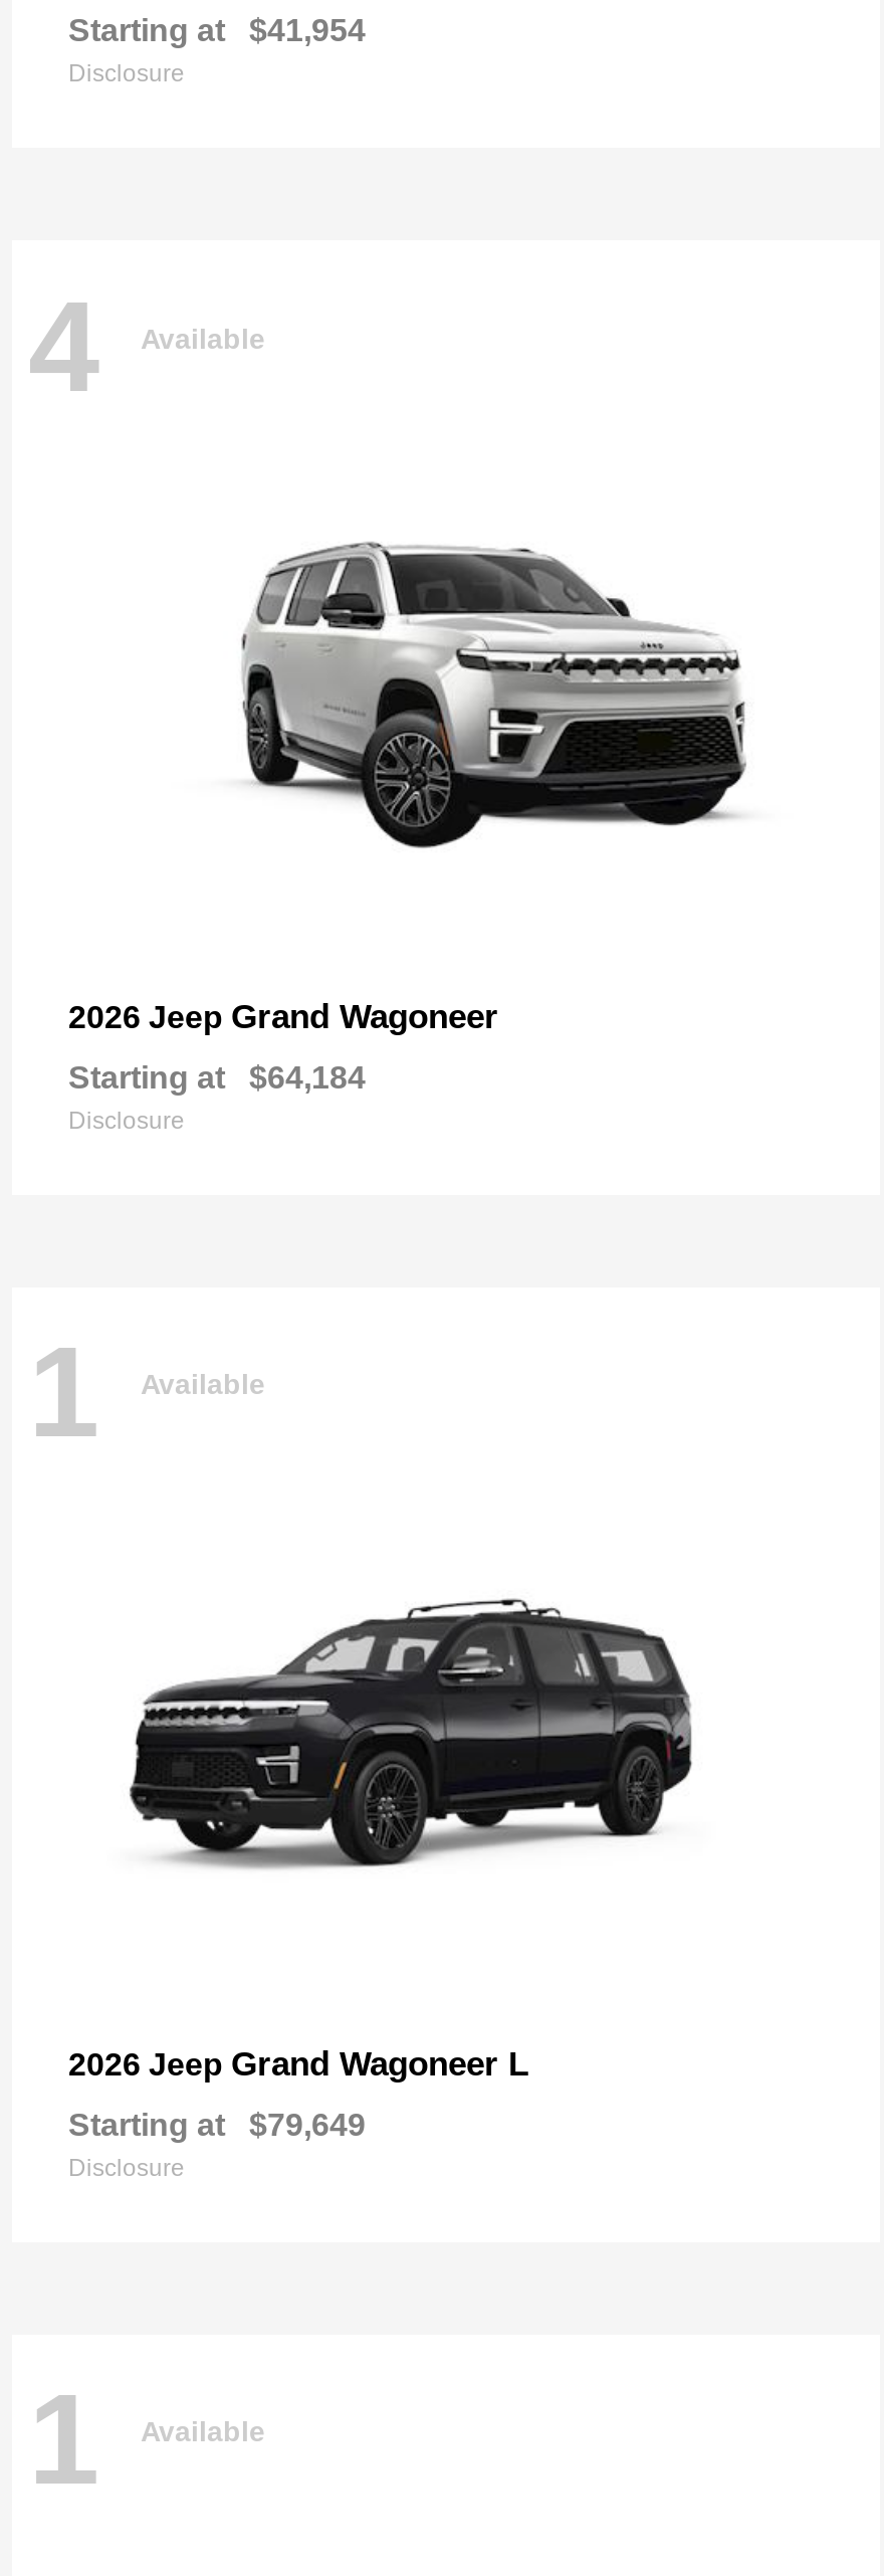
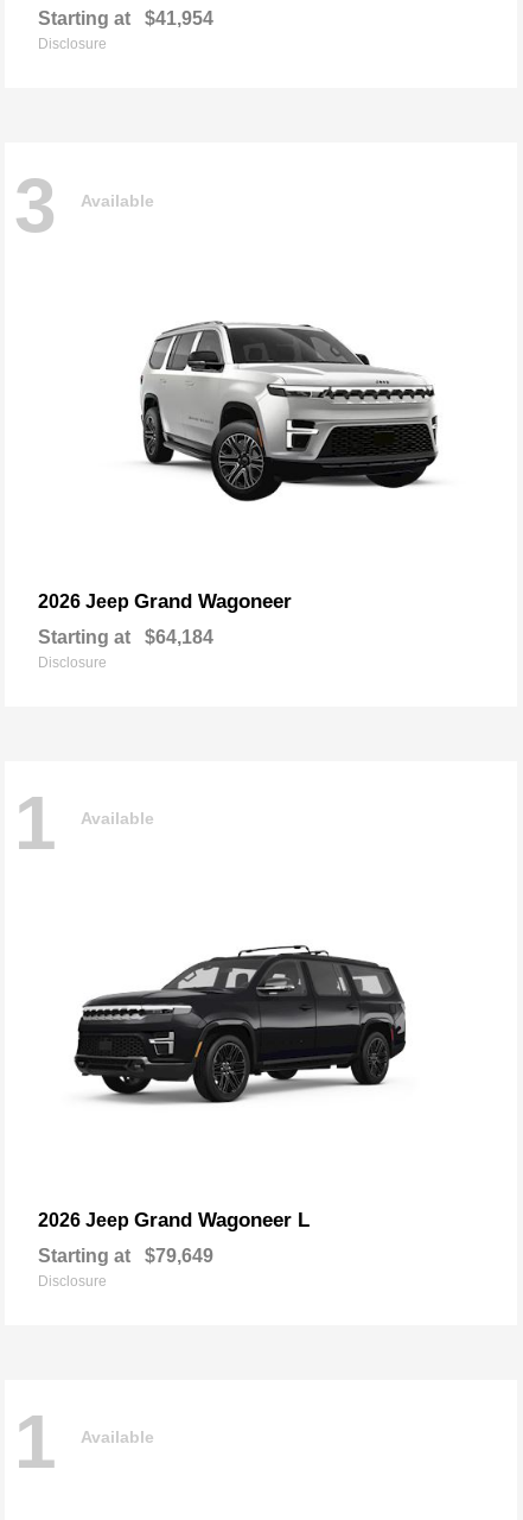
[28,273,265,418] 4 Available -> [14,162,154,248] 3 Available

